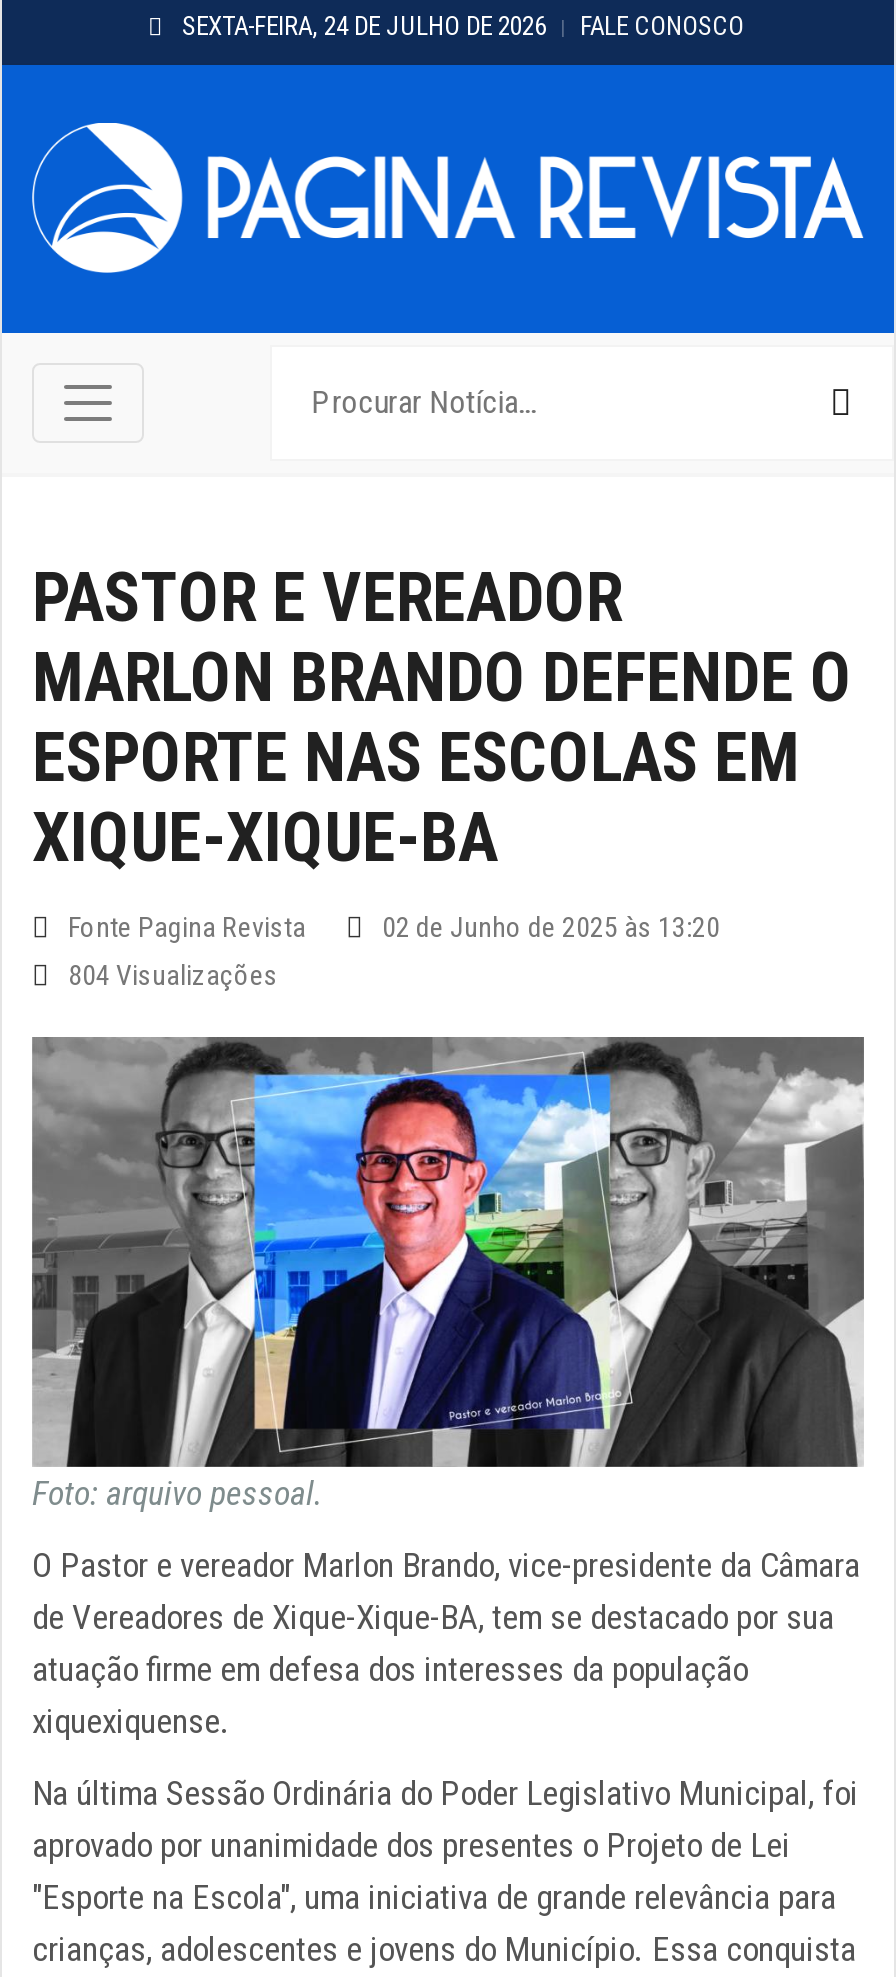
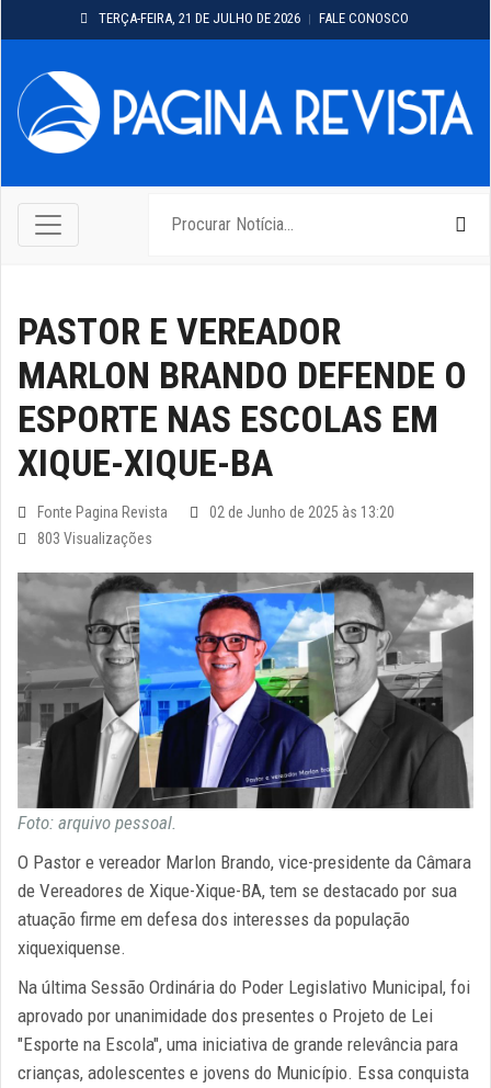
[182,11,546,41] SEXTA-FEIRA, 24 DE JULHO DE 2026 -> [99,10,300,26] TERÇA-FEIRA, 21 DE JULHO DE 2026
[68,959,278,991] 804 Visualizações -> [37,530,152,547] 803 Visualizações

